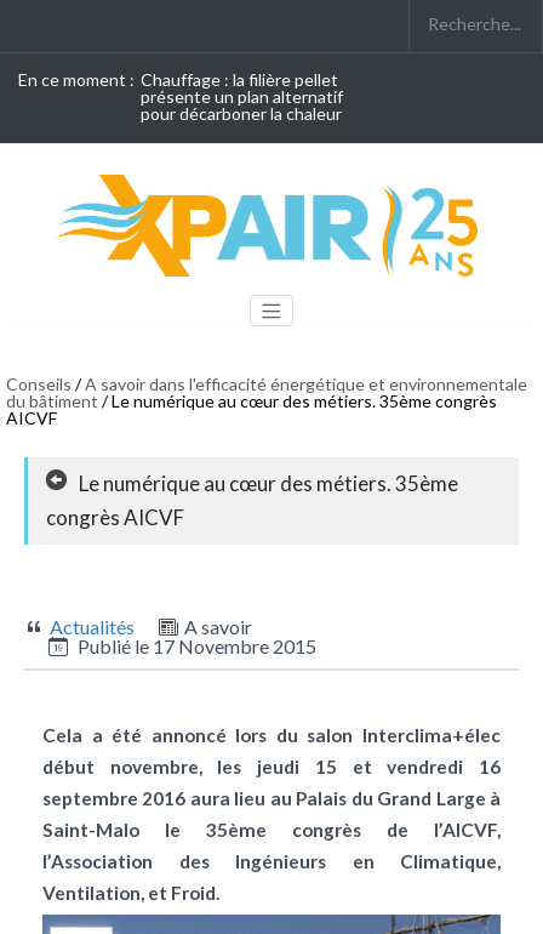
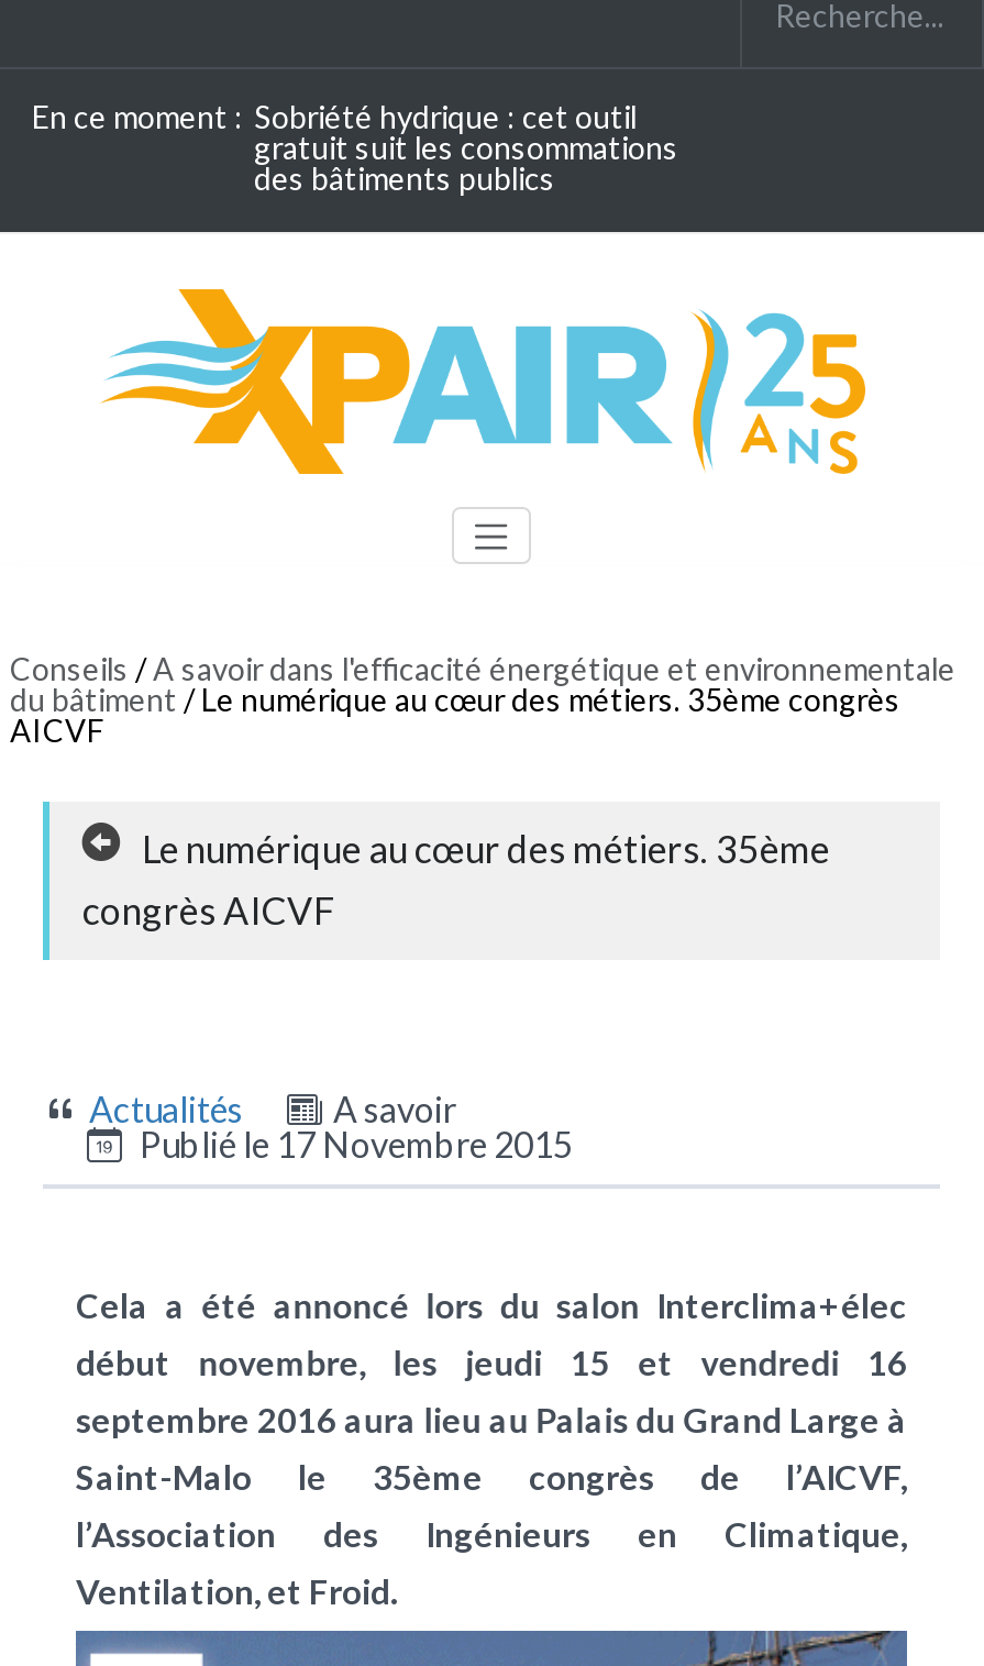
[18,69,343,124] En ce moment : Chauffage : la filière pellet | présente un plan alternatif | pour décarboner la chaleur -> [32,98,678,197] En ce moment : Sobriété hydrique : cet outil | gratuit suit les consommations | des bâtiments publics

